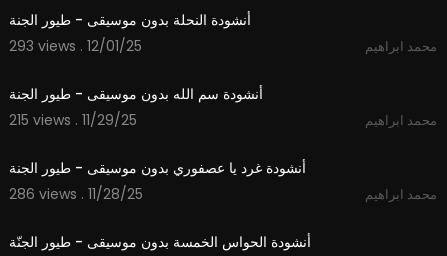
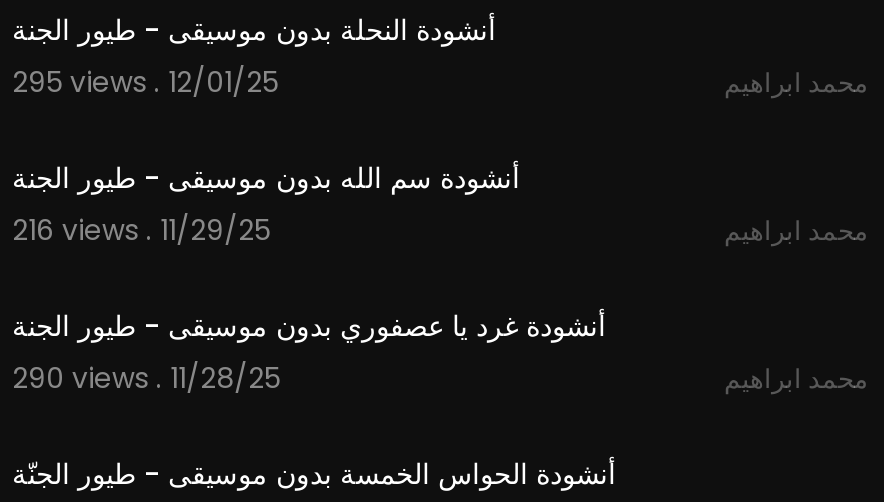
[9,36,142,56] 293 views . 12/01/25 -> [12,62,278,102] 295 views . 12/01/25
[9,110,137,130] 215 views . 11/29/25 -> [12,210,270,250] 216 views . 11/29/25
[9,184,143,204] 286 views . 11/28/25 -> [12,358,280,398] 290 views . 11/28/25

